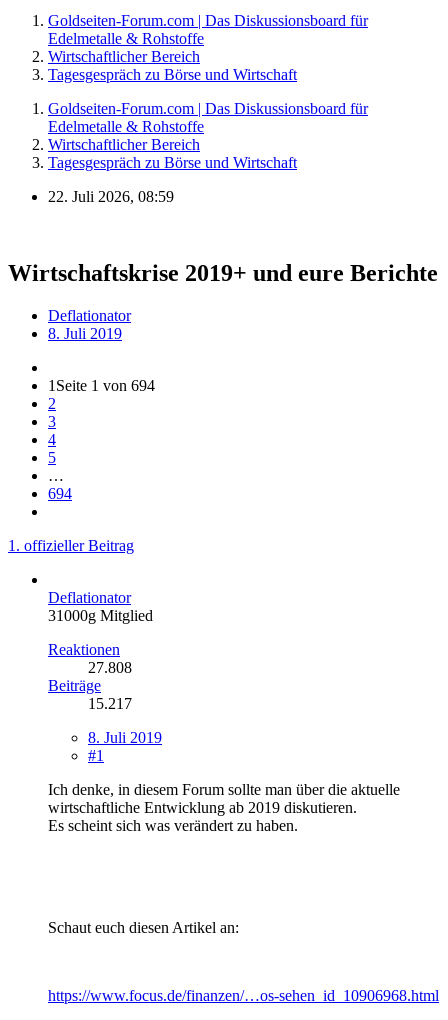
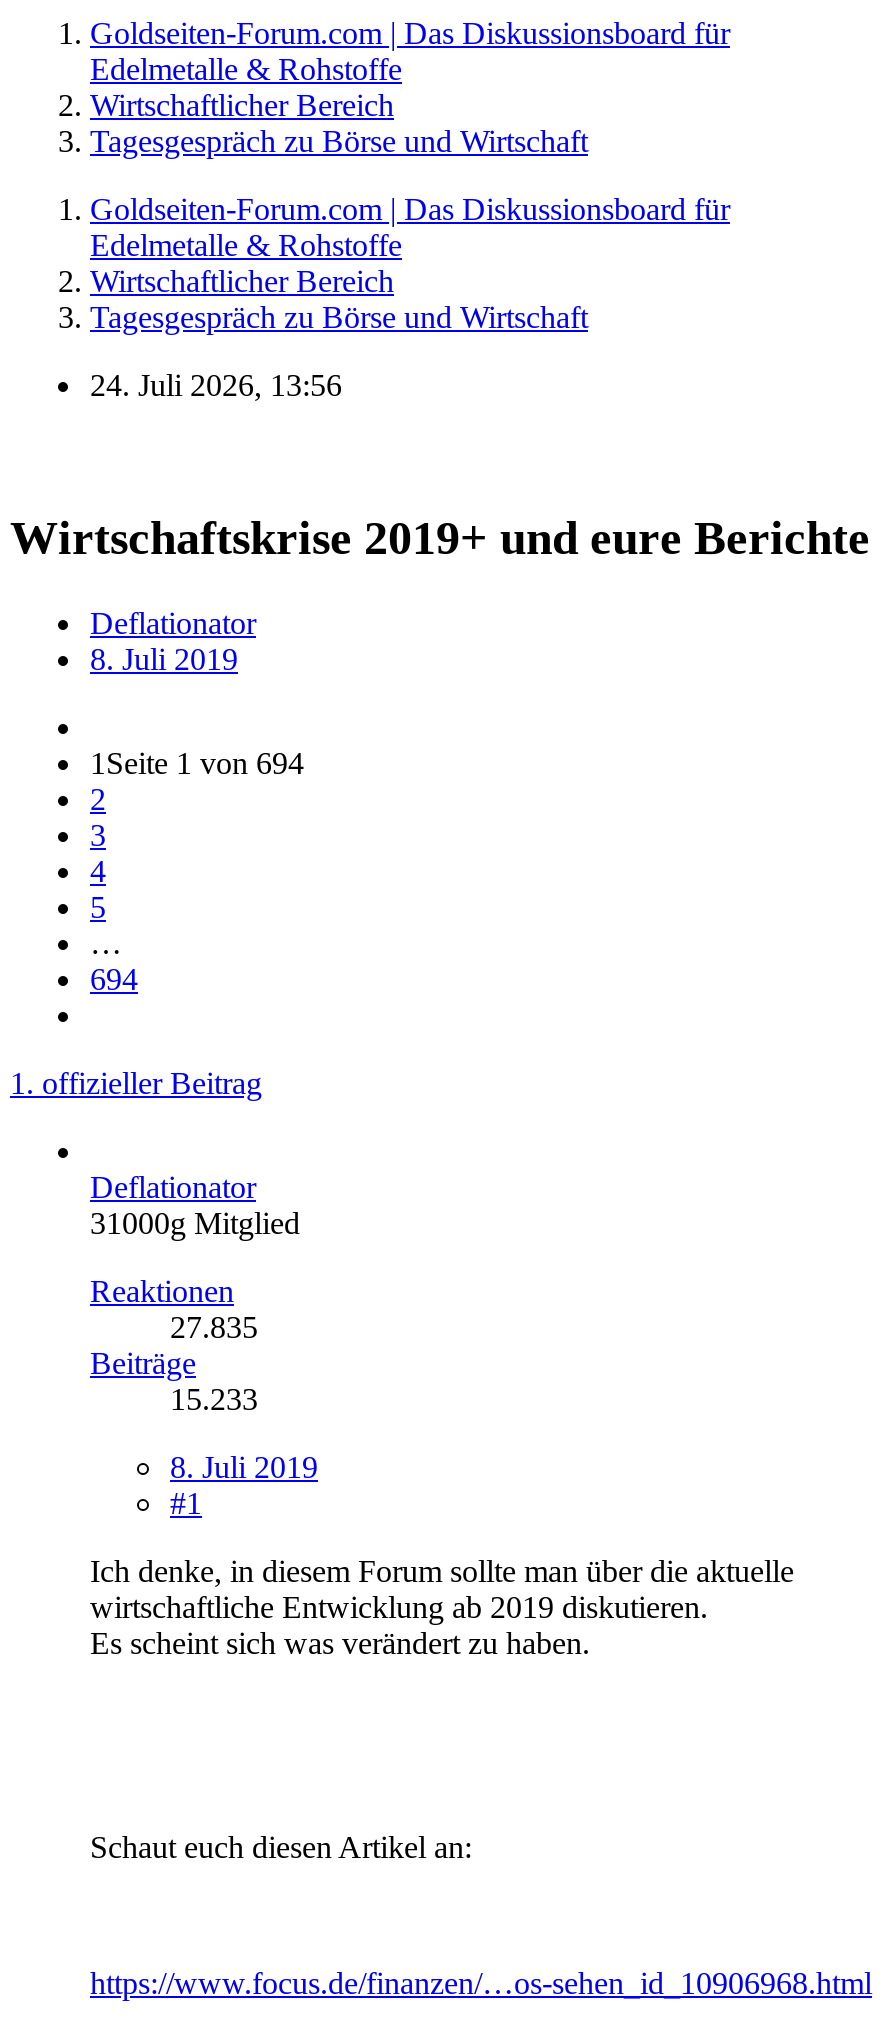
[48,188,174,205] 22. Juli 2026, 08:59 -> [90,368,342,402] 24. Juli 2026, 13:56
[88,659,132,676] 27.808 -> [170,1310,258,1344] 27.835
[88,695,132,712] 15.217 -> [170,1382,258,1416] 15.233

